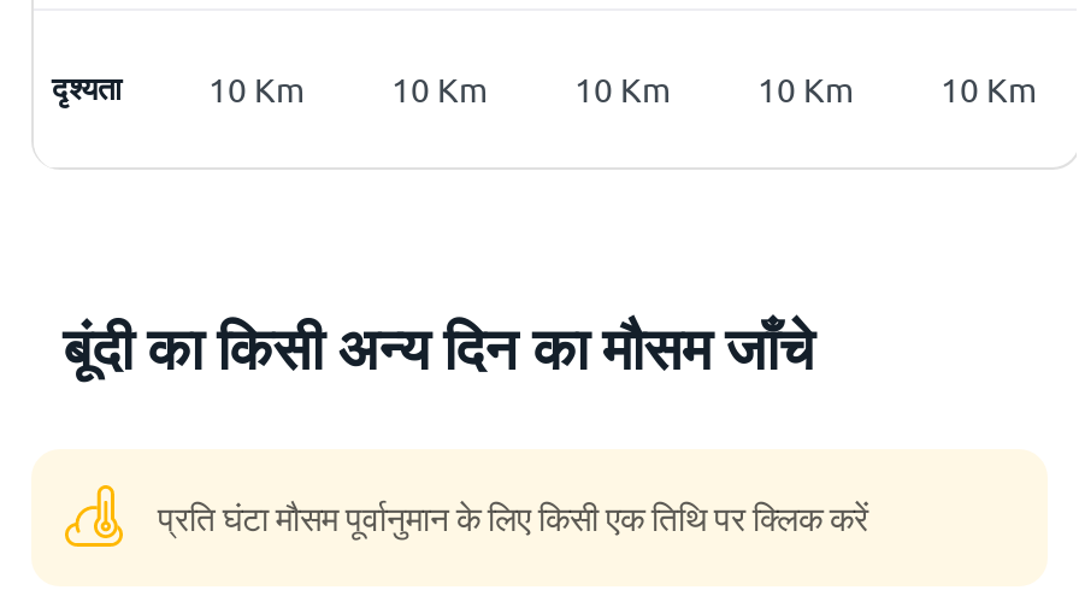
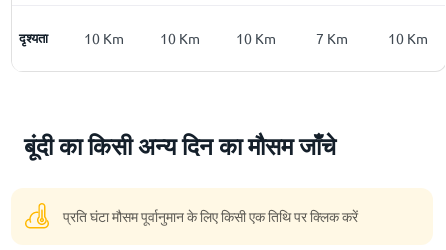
[757,66,854,110] 10 Km -> [316,29,348,47] 7 Km

